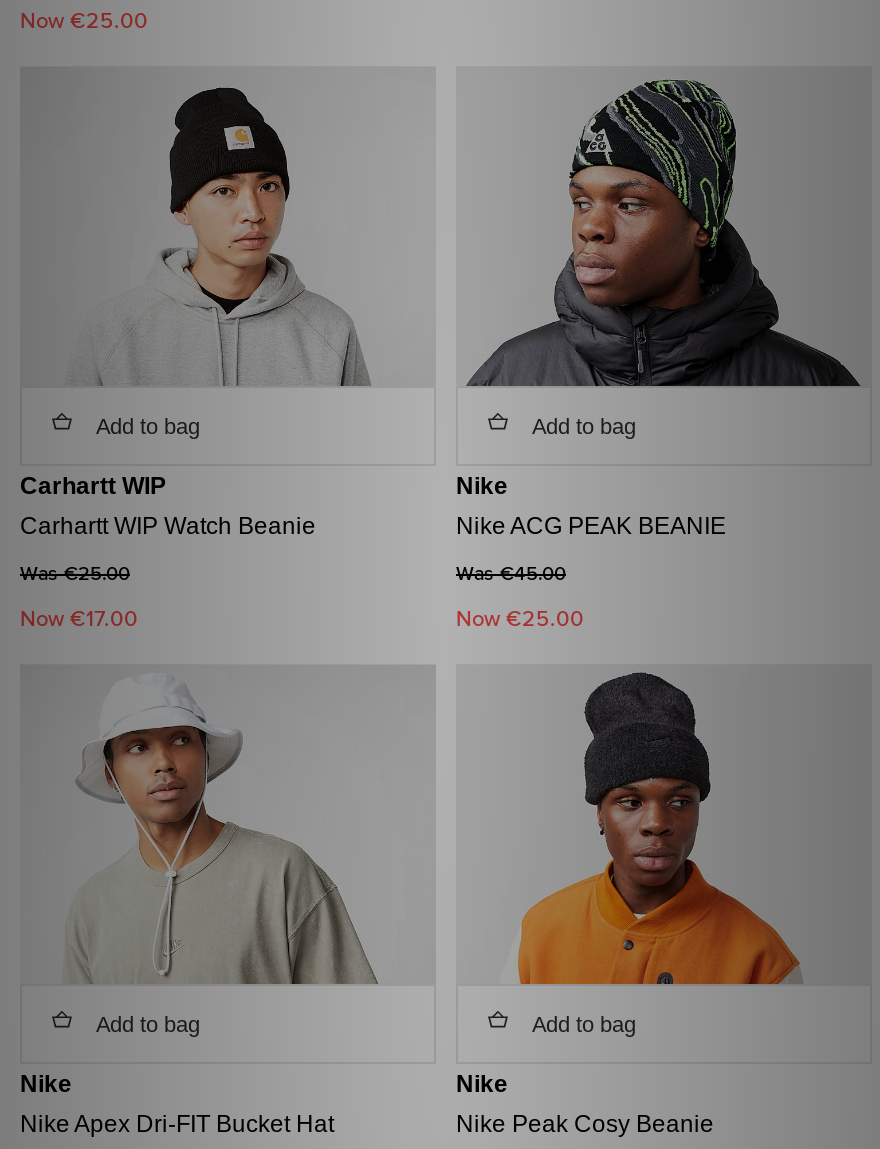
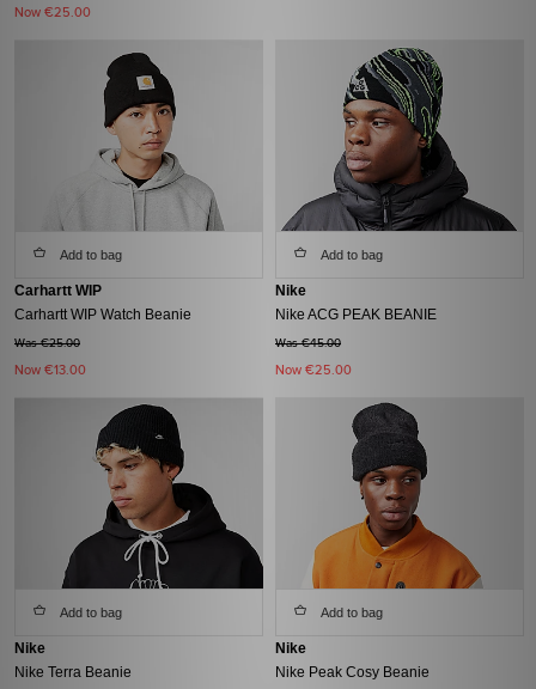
[20,606,138,634] Now €17.00 -> [14,363,86,379] Now €13.00
[76,676,436,986] [image] -> [51,403,264,590] [image]
[20,1110,334,1138] Nike Apex Dri-FIT Bucket Hat -> [14,664,132,681] Nike Terra Beanie

